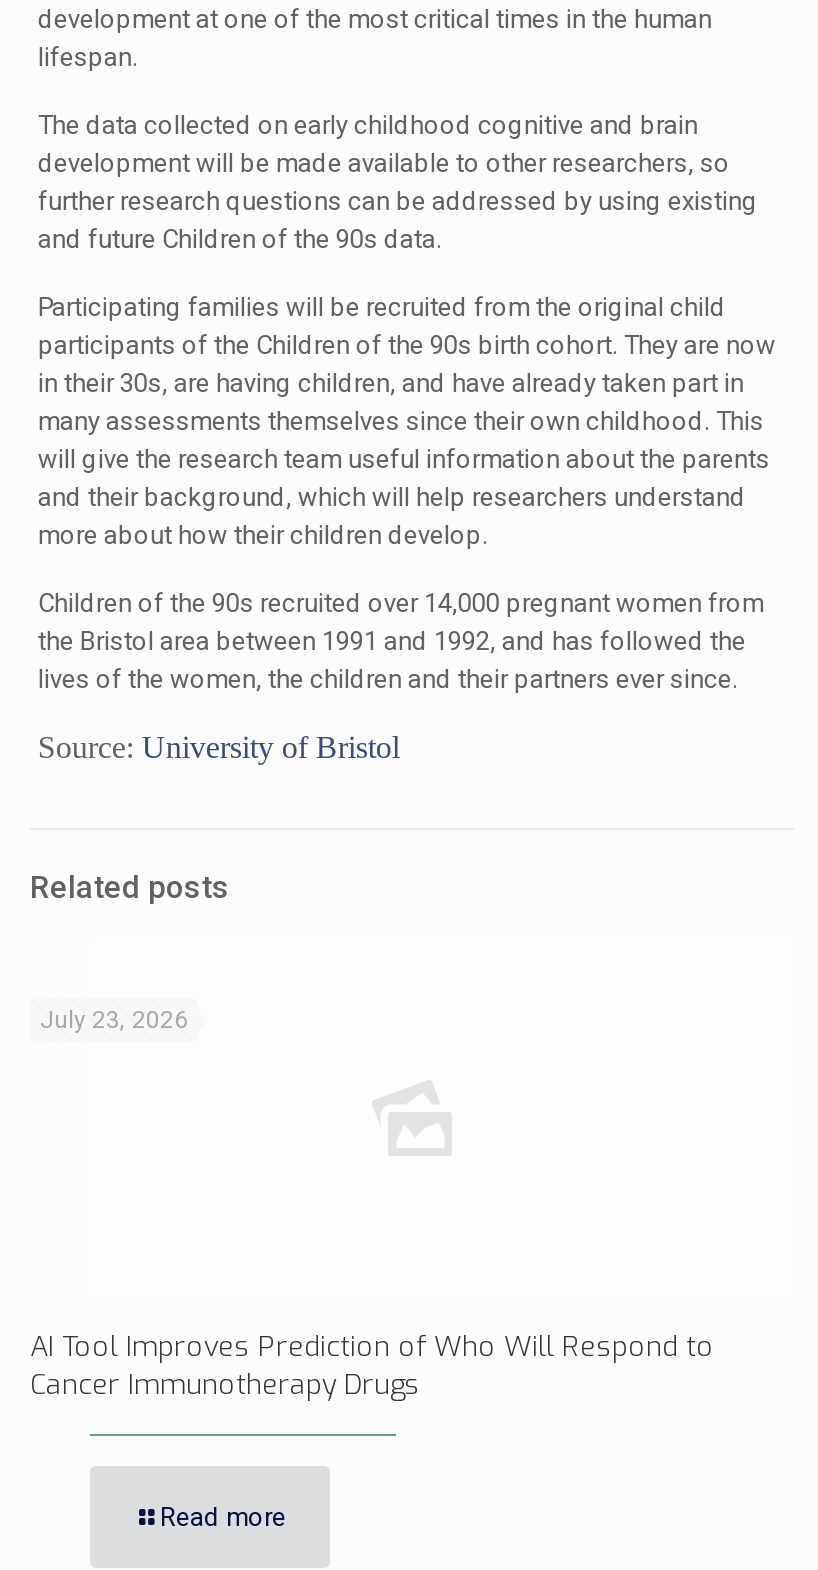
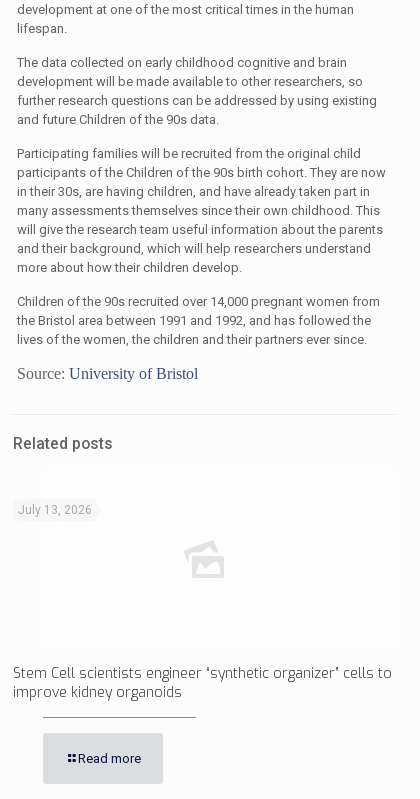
[40,1006,188,1034] July 23, 2026 -> [18,503,92,517] July 13, 2026
[30,1328,714,1404] AI Tool Improves Prediction of Who Will Respond to | Cancer Immunotherapy Drugs -> [13,664,392,702] Stem Cell scientists engineer “synthetic organizer” cells to | improve kidney organoids

